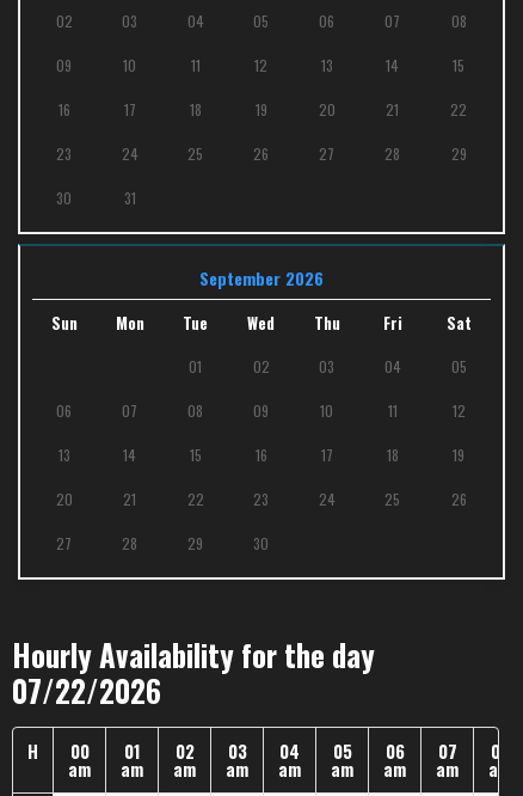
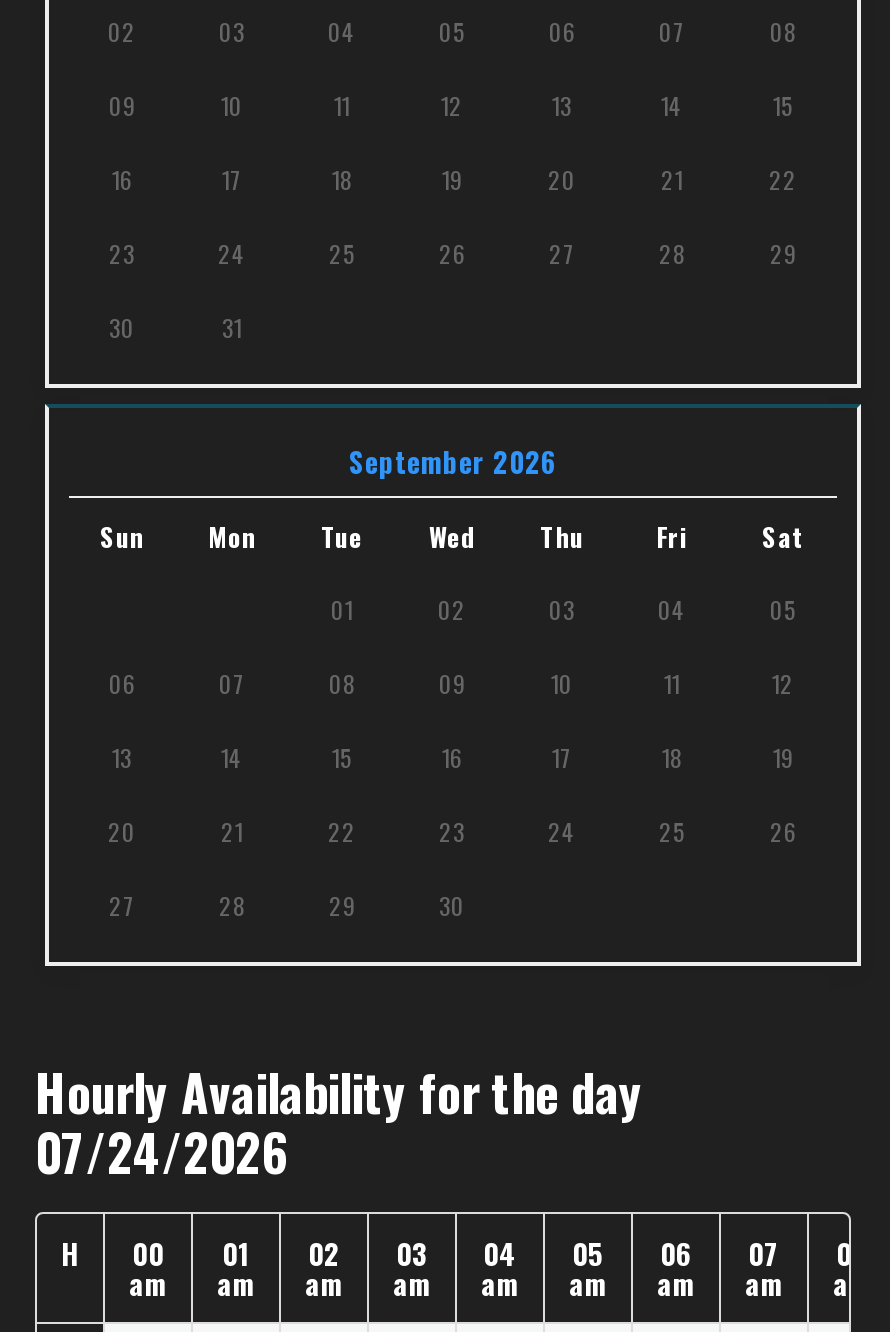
[12,668,161,712] 07/22/2026 -> [35,1114,287,1188] 07/24/2026

